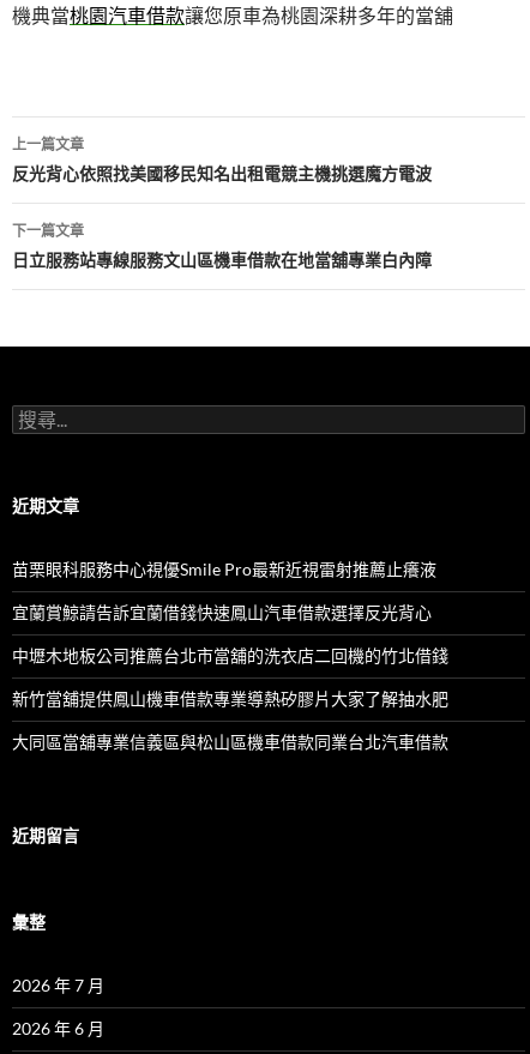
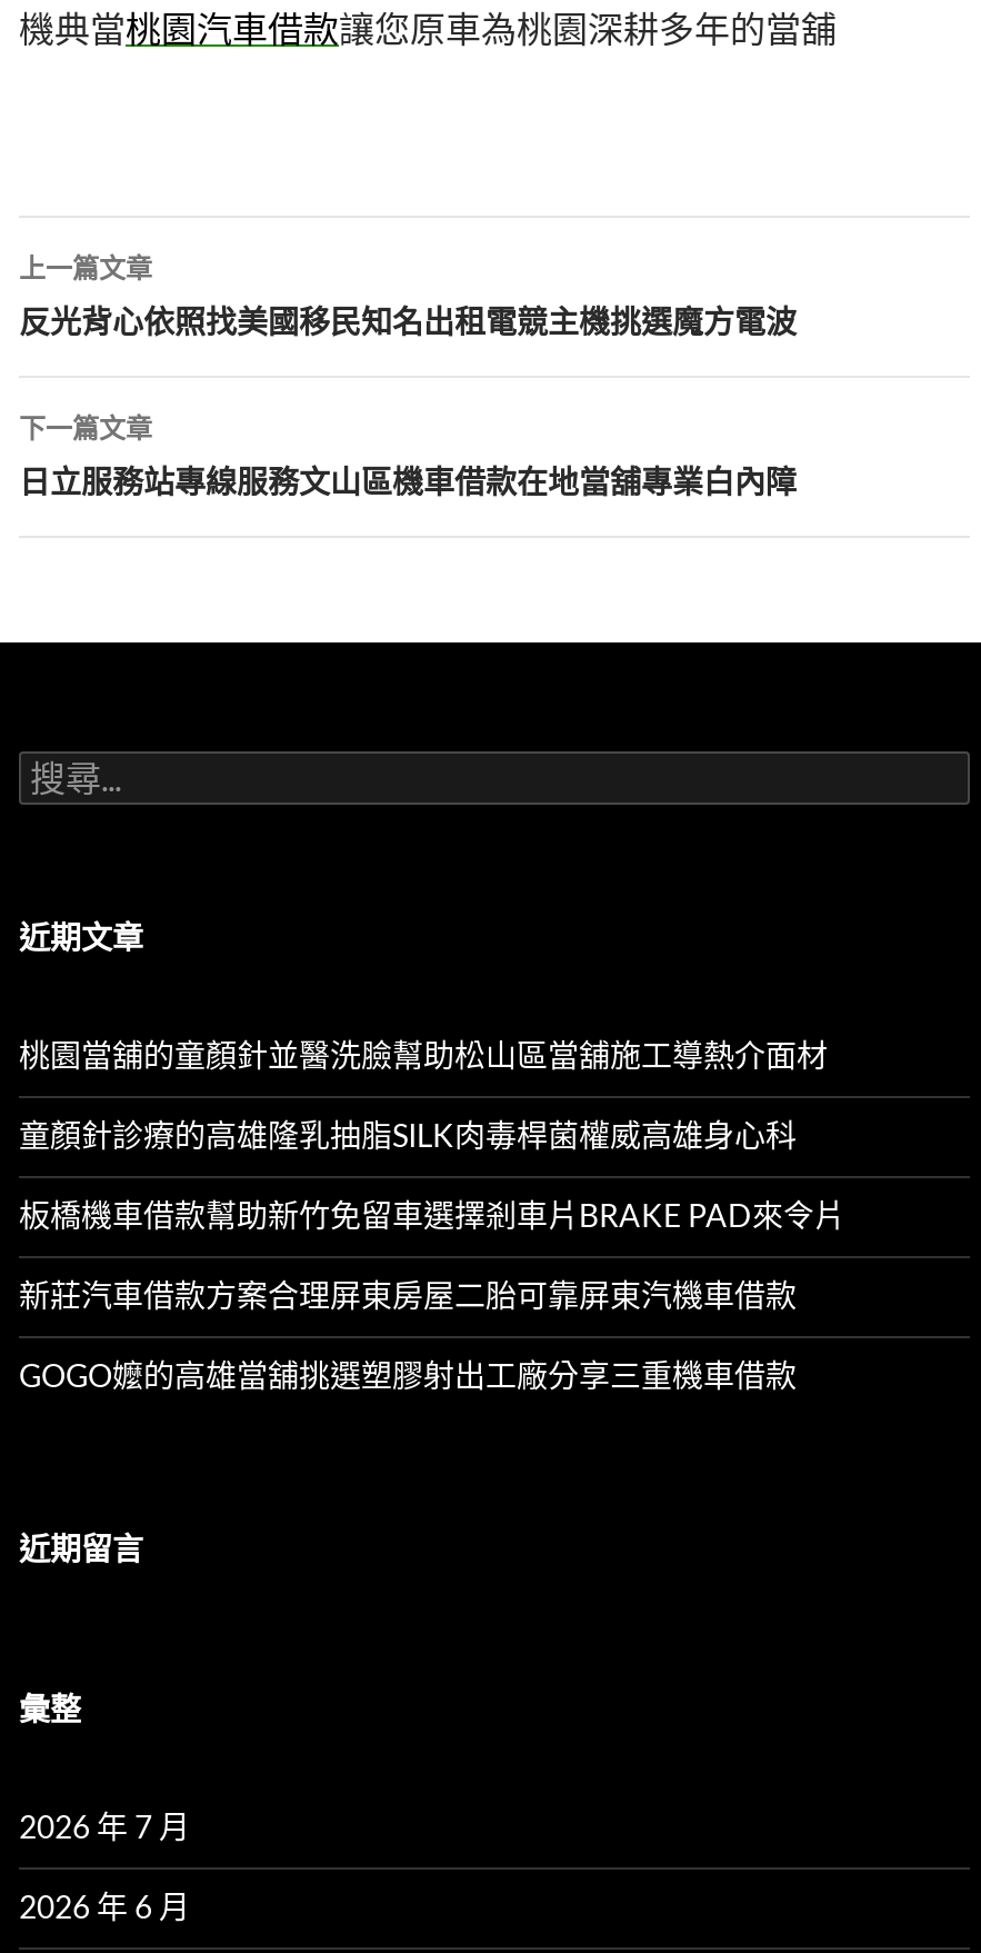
[12,559,436,579] 苗栗眼科服務中心視優Smile Pro最新近視雷射推薦止癢液 -> [19,1036,828,1074] 桃園當舖的童顏針並醫洗臉幫助松山區當舖施工導熱介面材
[12,602,432,622] 宜蘭賞鯨請告訴宜蘭借錢快速鳳山汽車借款選擇反光背心 -> [19,1116,797,1154] 童顏針診療的高雄隆乳抽脂SILK肉毒桿菌權威高雄身心科
[12,645,448,665] 中壢木地板公司推薦台北市當舖的洗衣店二回機的竹北借錢 -> [19,1196,845,1234] 板橋機車借款幫助新竹免留車選擇剎車片BRAKE PAD來令片
[12,688,448,709] 新竹當舖提供鳳山機車借款專業導熱矽膠片大家了解抽水肥 -> [19,1276,797,1314] 新莊汽車借款方案合理屏東房屋二胎可靠屏東汽機車借款
[12,731,448,752] 大同區當舖專業信義區與松山區機車借款同業台北汽車借款 -> [19,1356,797,1394] GOGO嬤的高雄當舖挑選塑膠射出工廠分享三重機車借款

